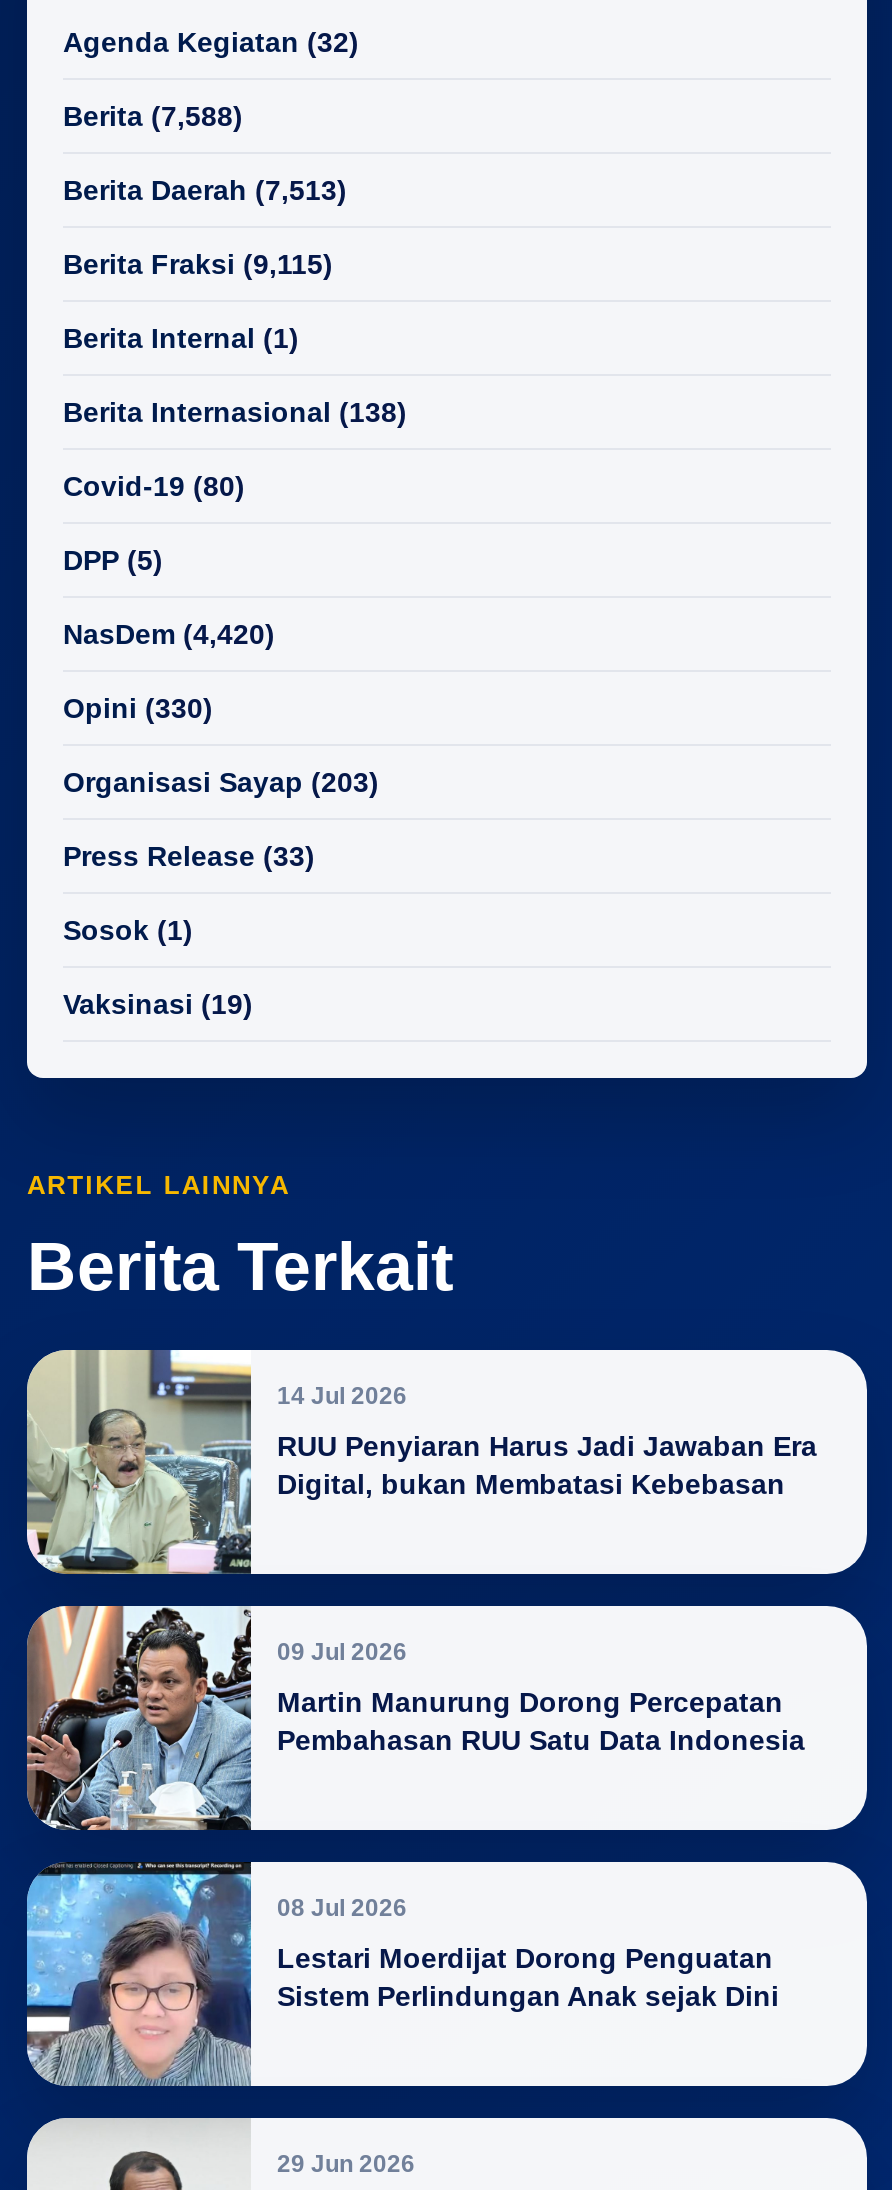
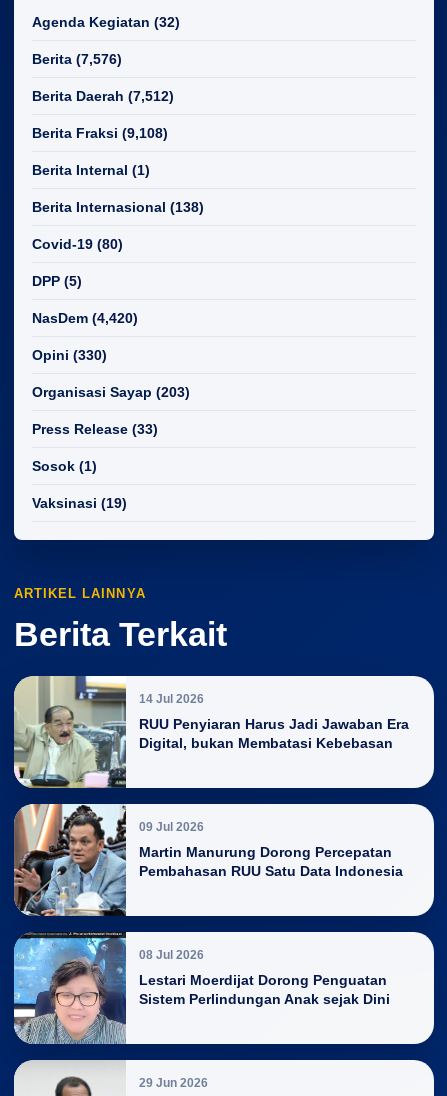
[63,100,243,132] Berita (7,588) -> [32,51,122,67] Berita (7,576)
[63,174,347,206] Berita Daerah (7,513) -> [32,88,174,104] Berita Daerah (7,512)
[63,248,333,280] Berita Fraksi (9,115) -> [32,125,168,141] Berita Fraksi (9,108)

